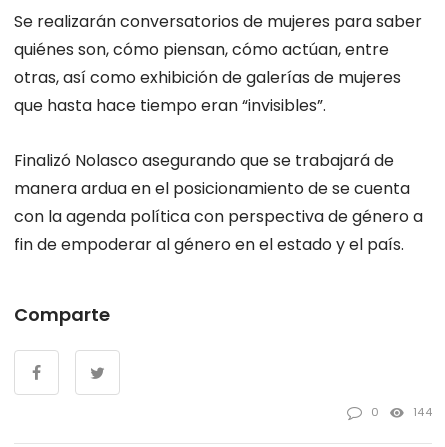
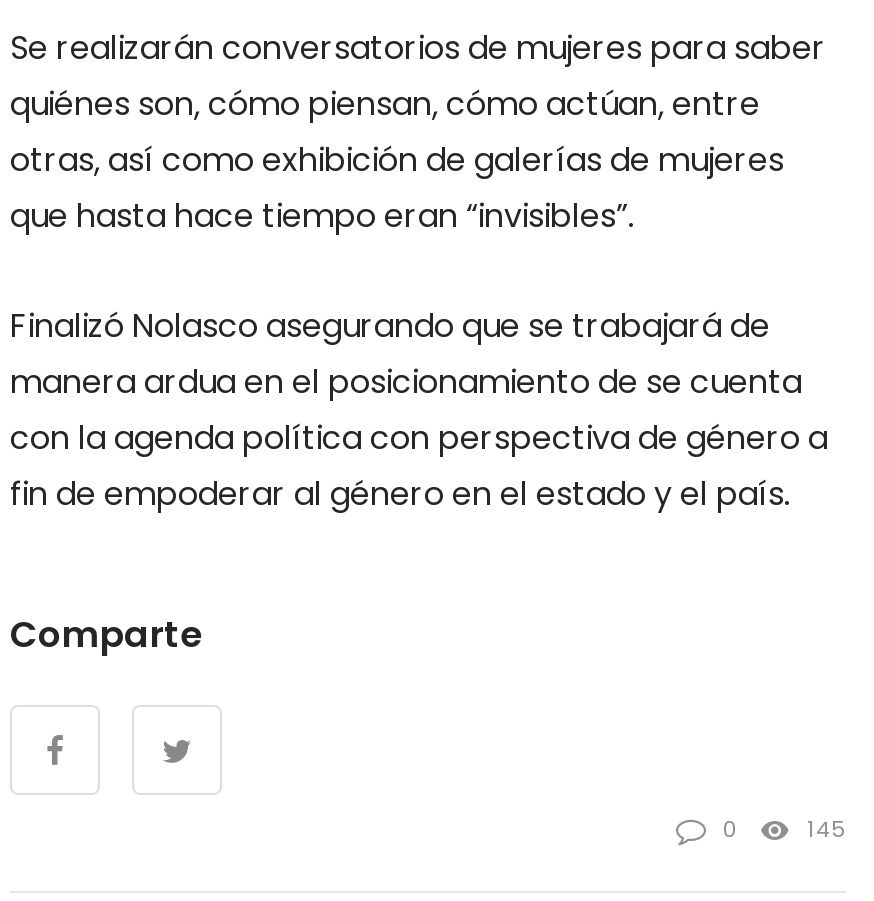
[412,404,432,420] 144 -> [807,813,846,845] 145

